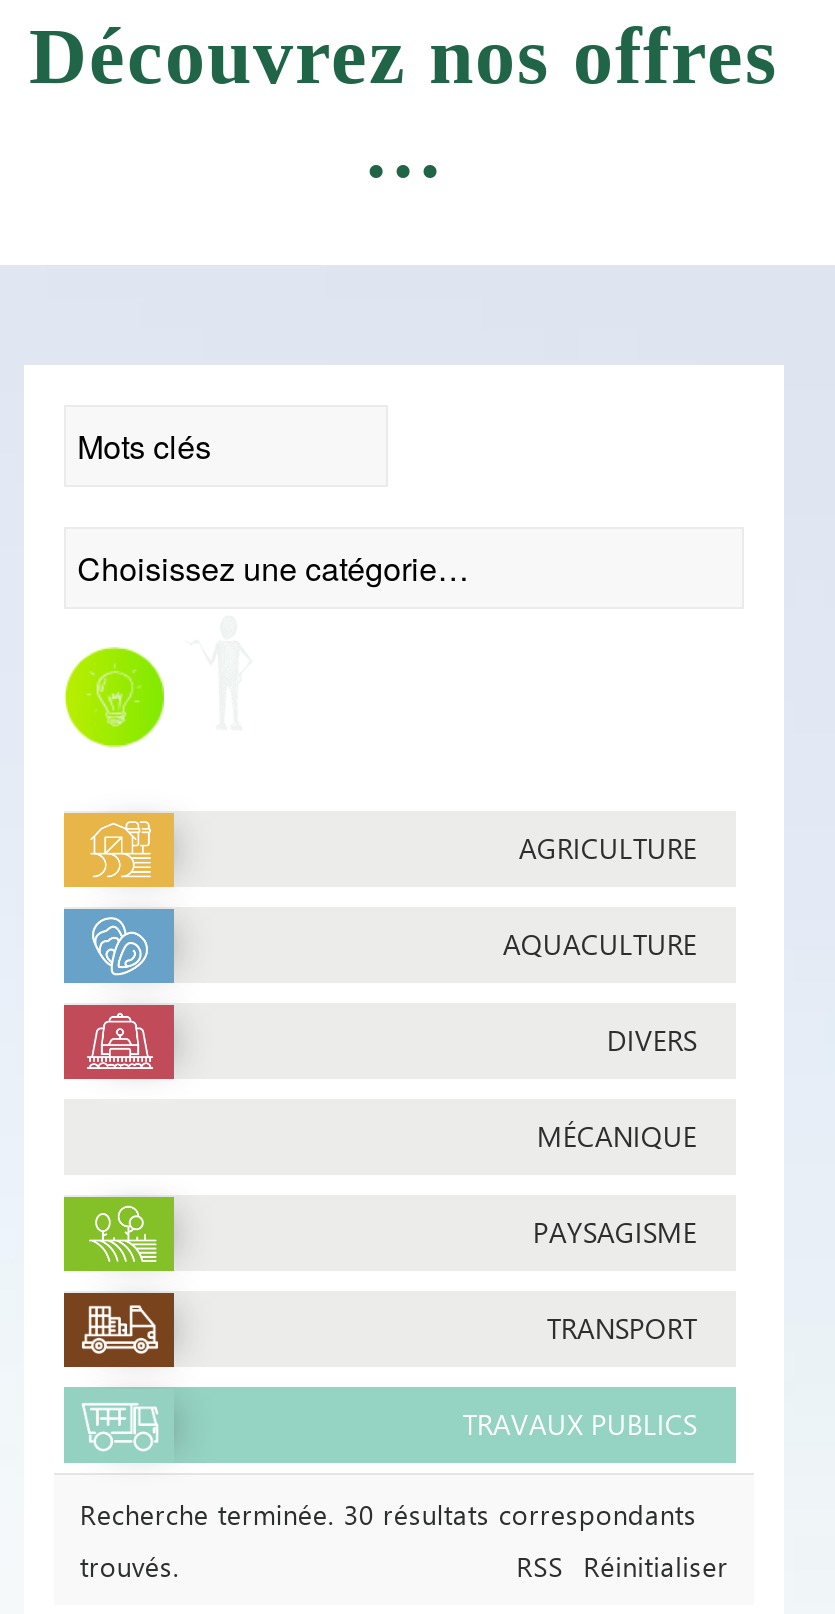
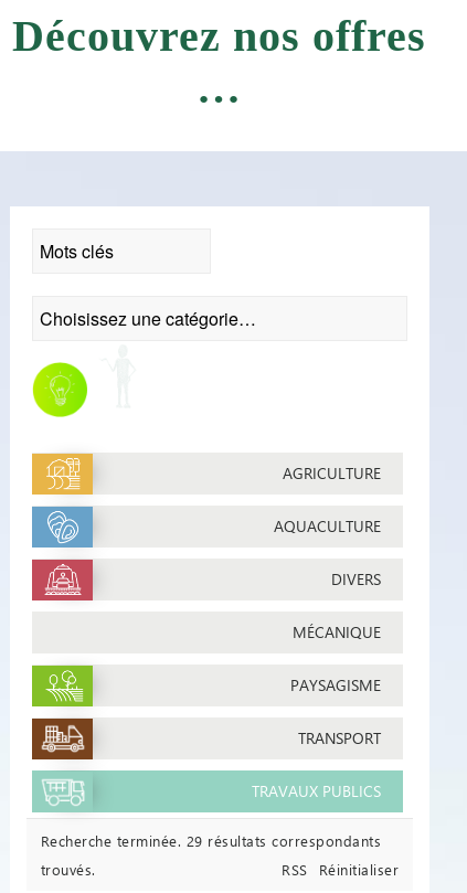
[80,1496,697,1530] Recherche terminée. 30 résultats correspondants -> [41,831,381,850] Recherche terminée. 29 résultats correspondants

